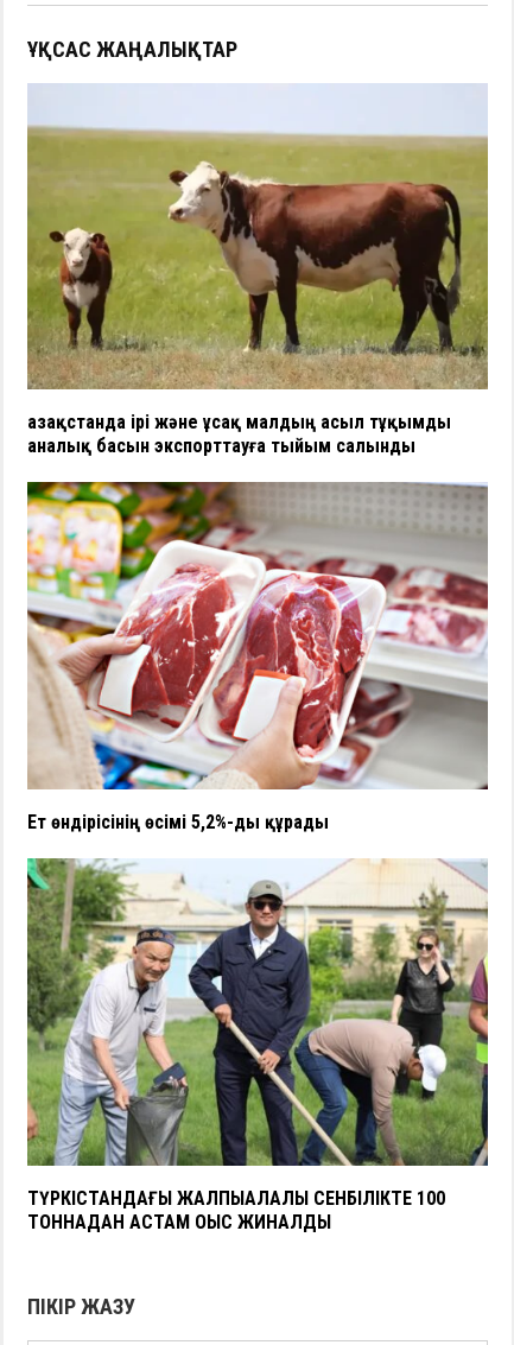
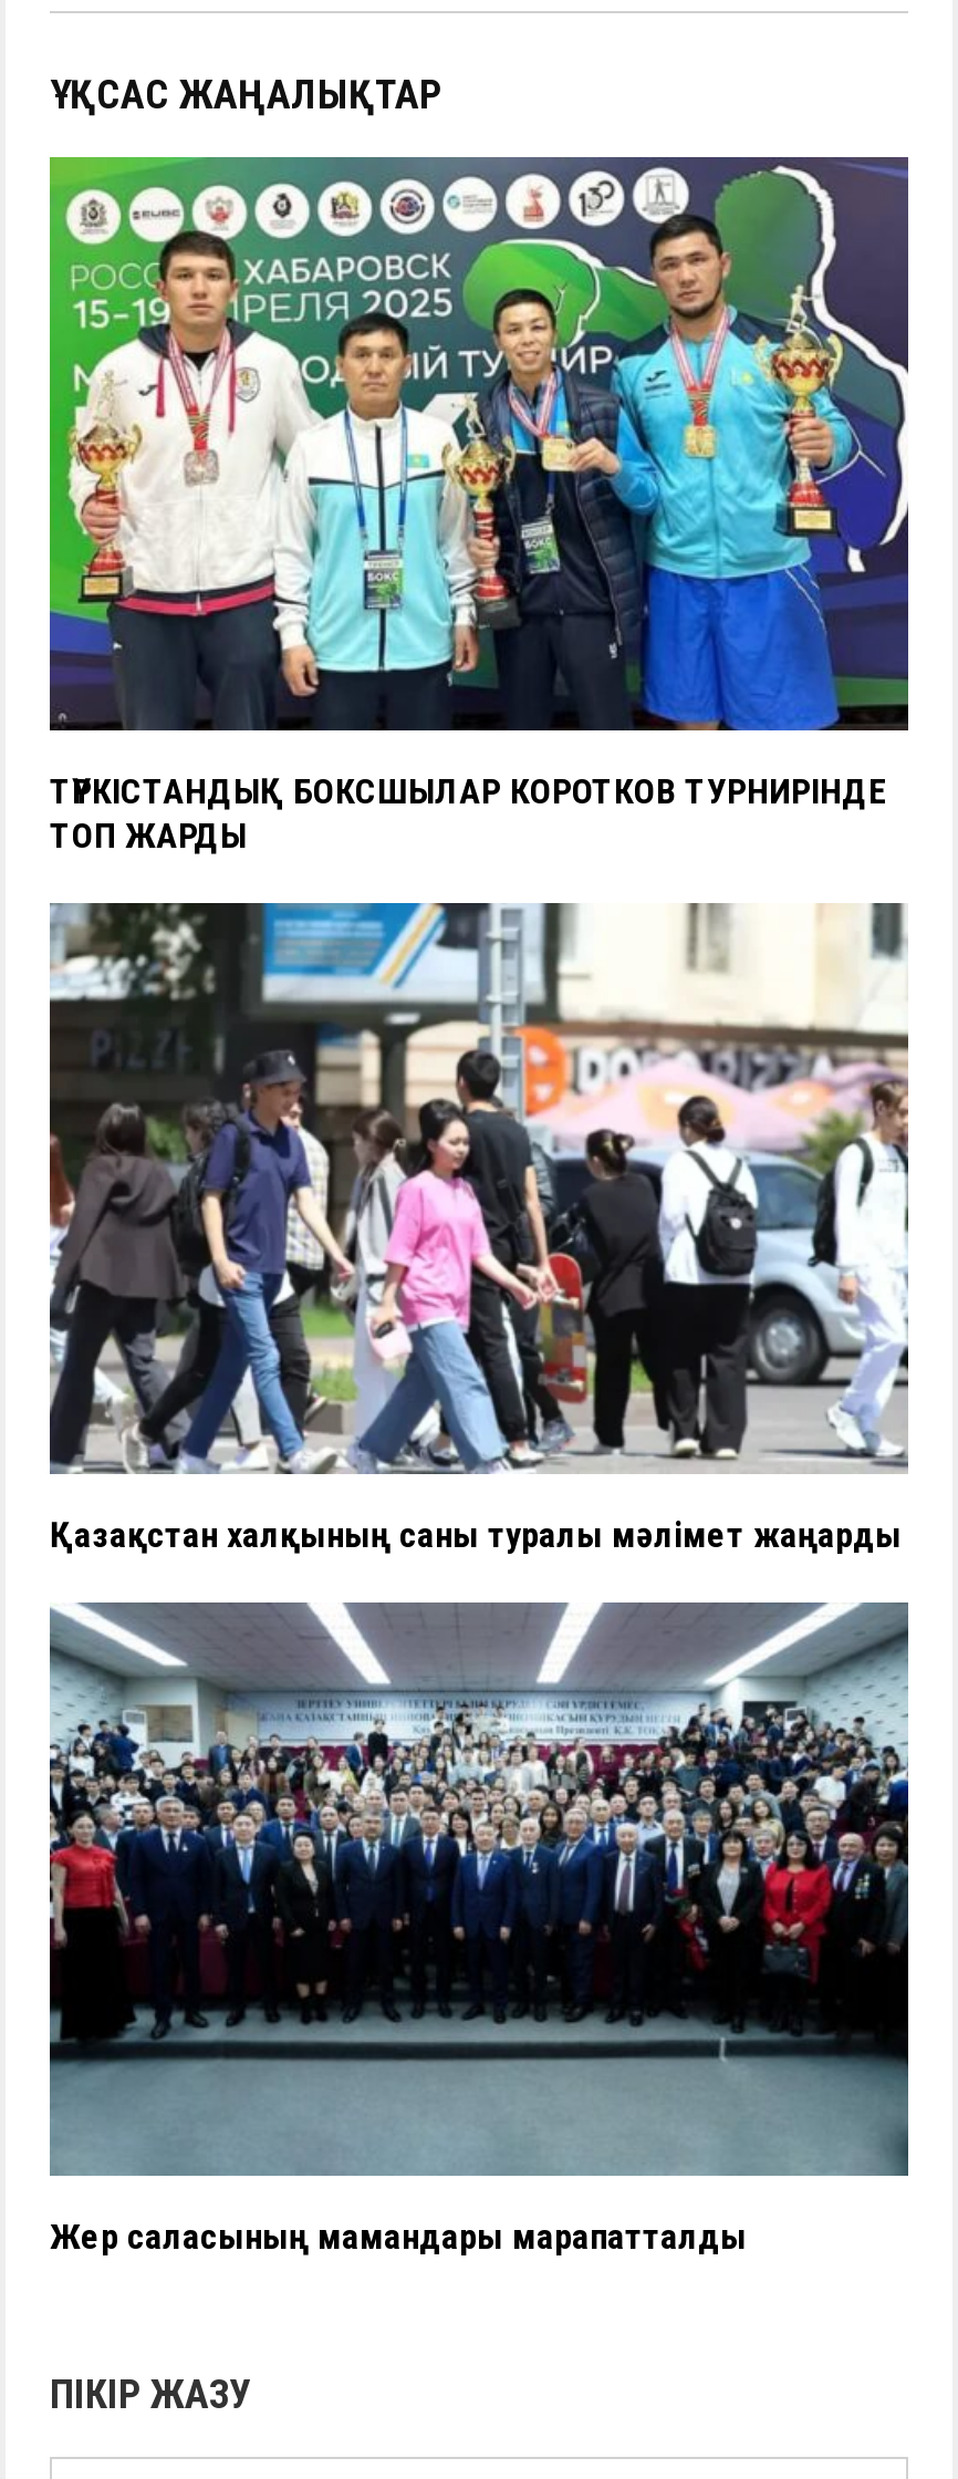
[26,84,489,457] [image] | Қазақстанда ірі және ұсақ малдың асыл тұқымды | аналық басын экспорттауға тыйым салынды -> [48,156,910,856] [image] | ТҮРКІСТАНДЫҚ БОКСШЫЛАР КОРОТКОВ ТУРНИРІНДЕ | ТОП ЖАРДЫ
[26,481,488,833] [image] | Ет өндірісінің өсімі 5,2%-ды құрады -> [48,900,910,1557] [image] | Қазақстан халқының саны туралы мәлімет жаңарды
[26,865,489,1233] [image] | ТҮРКІСТАНДАҒЫ ЖАЛПЫҚАЛАЛЫҚ СЕНБІЛІКТЕ 100 | ТОННАДАН АСТАМ ҚОҚЫС ЖИНАЛДЫ -> [48,1601,910,2258] [image] | Жер саласының мамандары марапатталды

